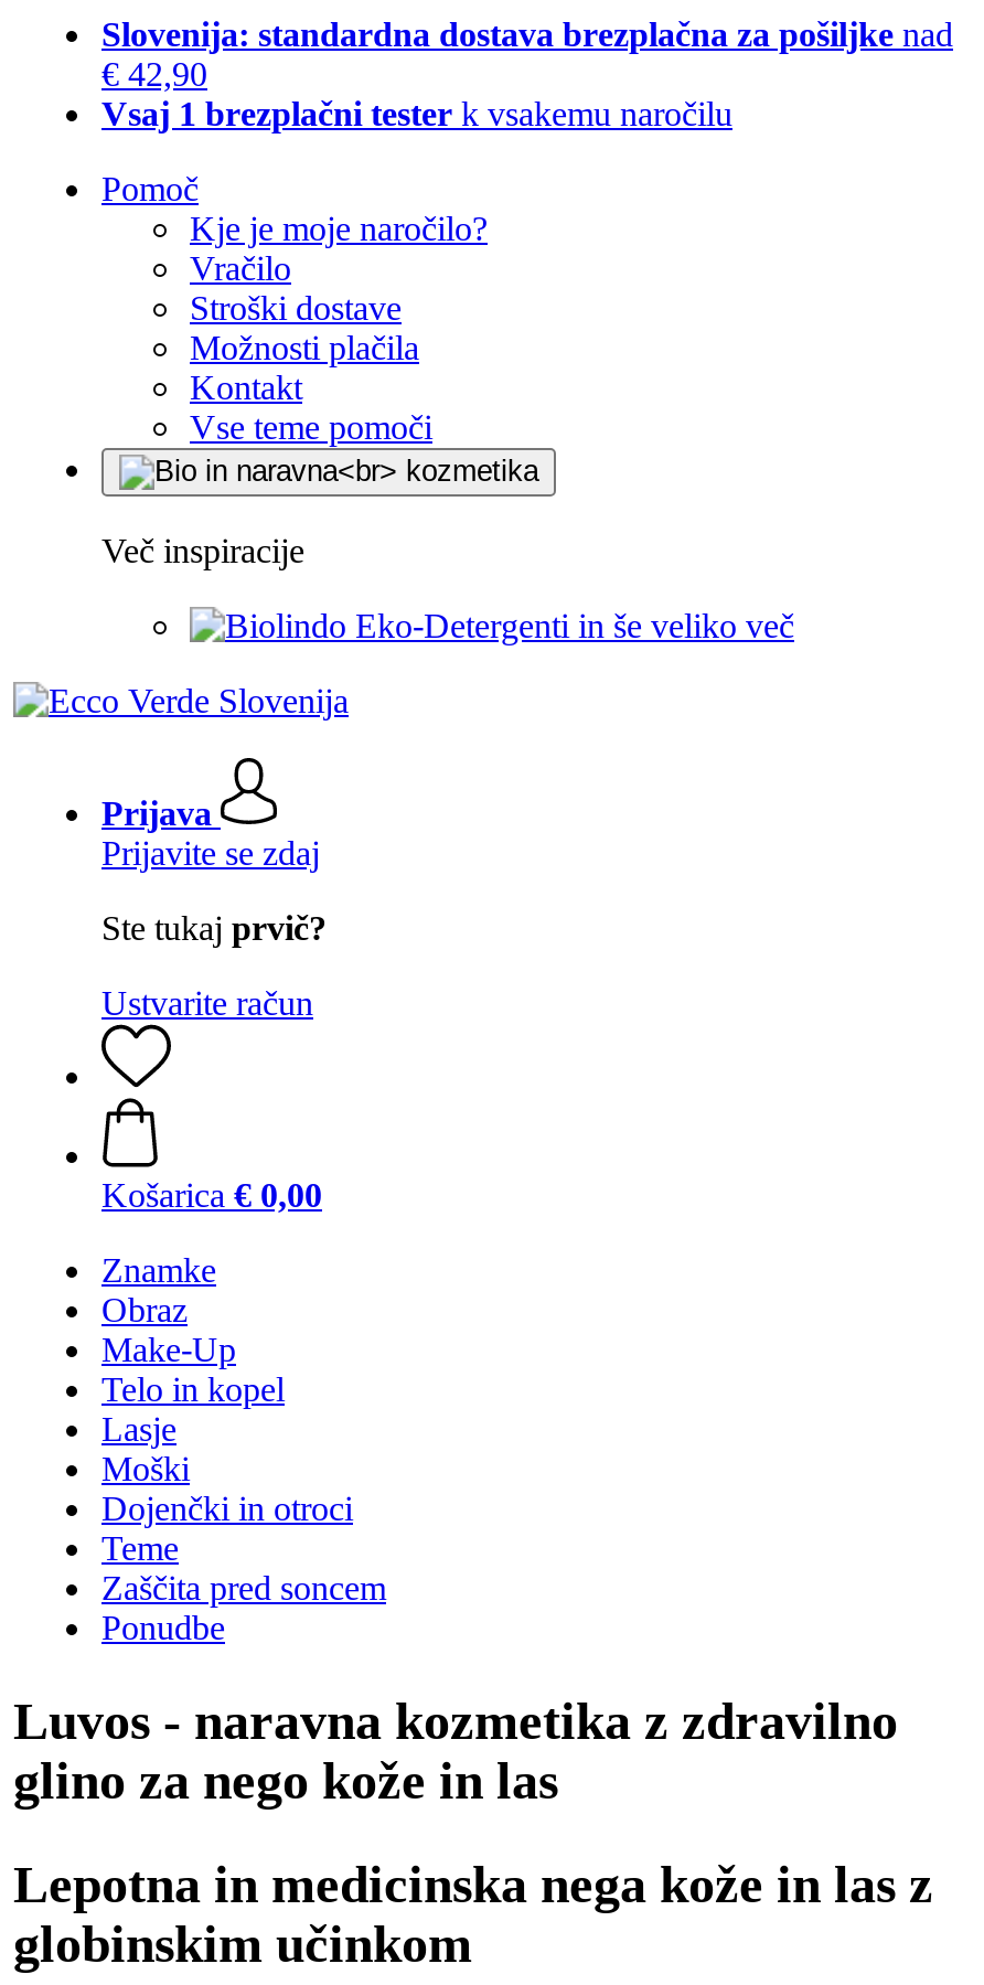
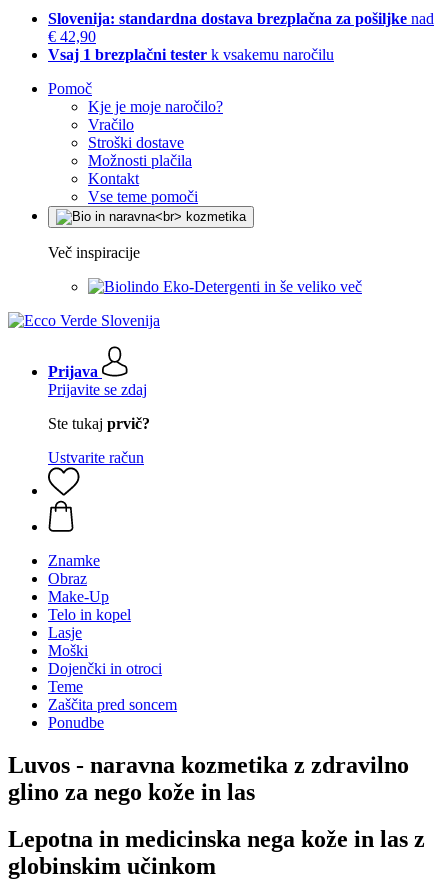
[101,1176,322,1214] Košarica € 0,00 -> none

